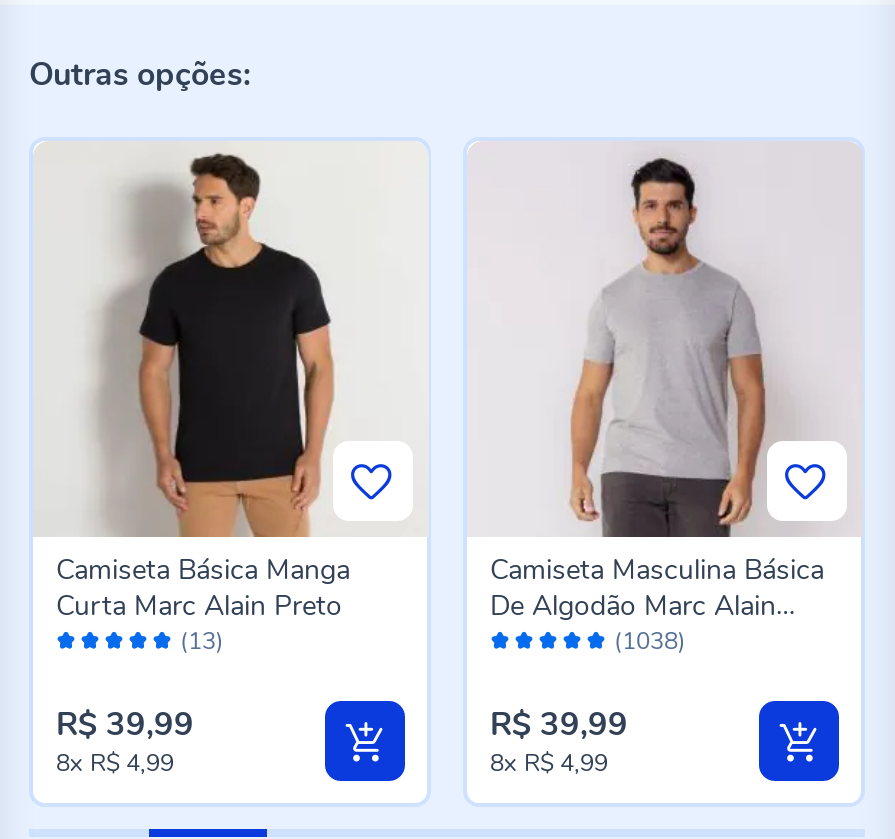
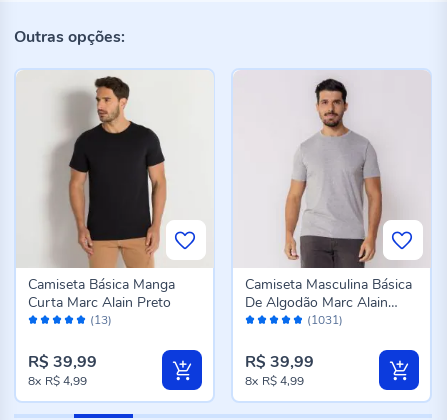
[614,624,686,656] (1038) -> [306,311,342,327] (1031)

